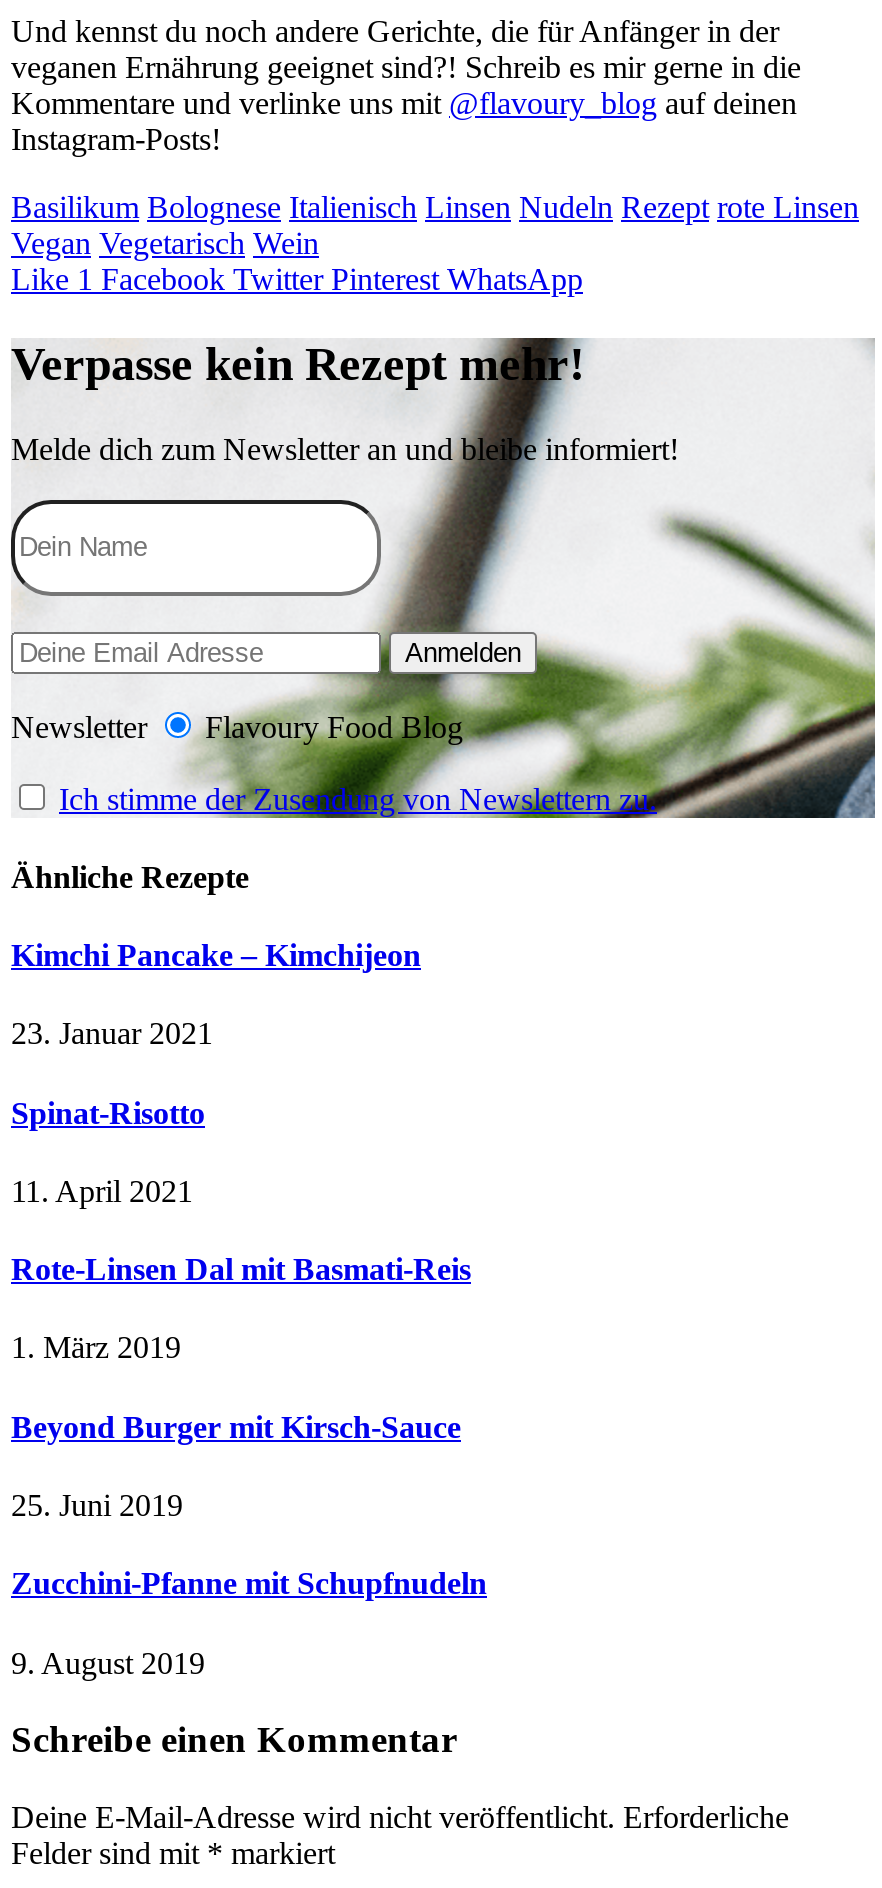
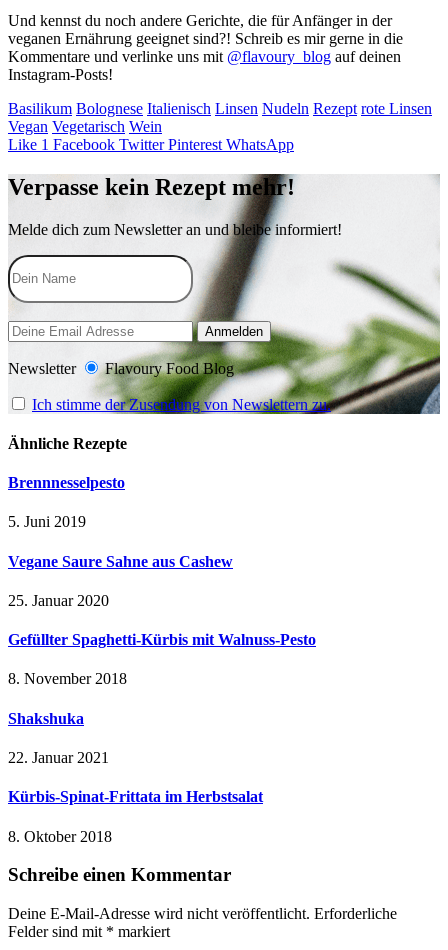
[11,938,421,972] Kimchi Pancake – Kimchijeon -> [8,474,125,491] Brennnesselpesto
[11,1017,213,1051] 23. Januar 2021 -> [8,513,86,530] 5. Juni 2019
[11,1095,205,1129] Spinat-Risotto -> [8,553,233,570] Vegane Saure Sahne aus Cashew
[11,1174,193,1208] 11. April 2021 -> [8,592,109,609] 25. Januar 2020
[11,1252,471,1286] Rote-Linsen Dal mit Basmati-Reis -> [8,631,316,648] Gefüllter Spaghetti-Kürbis mit Walnuss-Pesto
[11,1331,181,1365] 1. März 2019 -> [8,670,127,687] 8. November 2018
[11,1409,461,1443] Beyond Burger mit Kirsch-Sauce -> [8,710,84,727] Shakshuka
[11,1488,183,1522] 25. Juni 2019 -> [8,749,109,766] 22. Januar 2021
[11,1566,487,1600] Zucchini-Pfanne mit Schupfnudeln -> [8,788,263,805] Kürbis-Spinat-Frittata im Herbstsalat
[11,1645,205,1679] 9. August 2019 -> [8,827,112,844] 8. Oktober 2018

